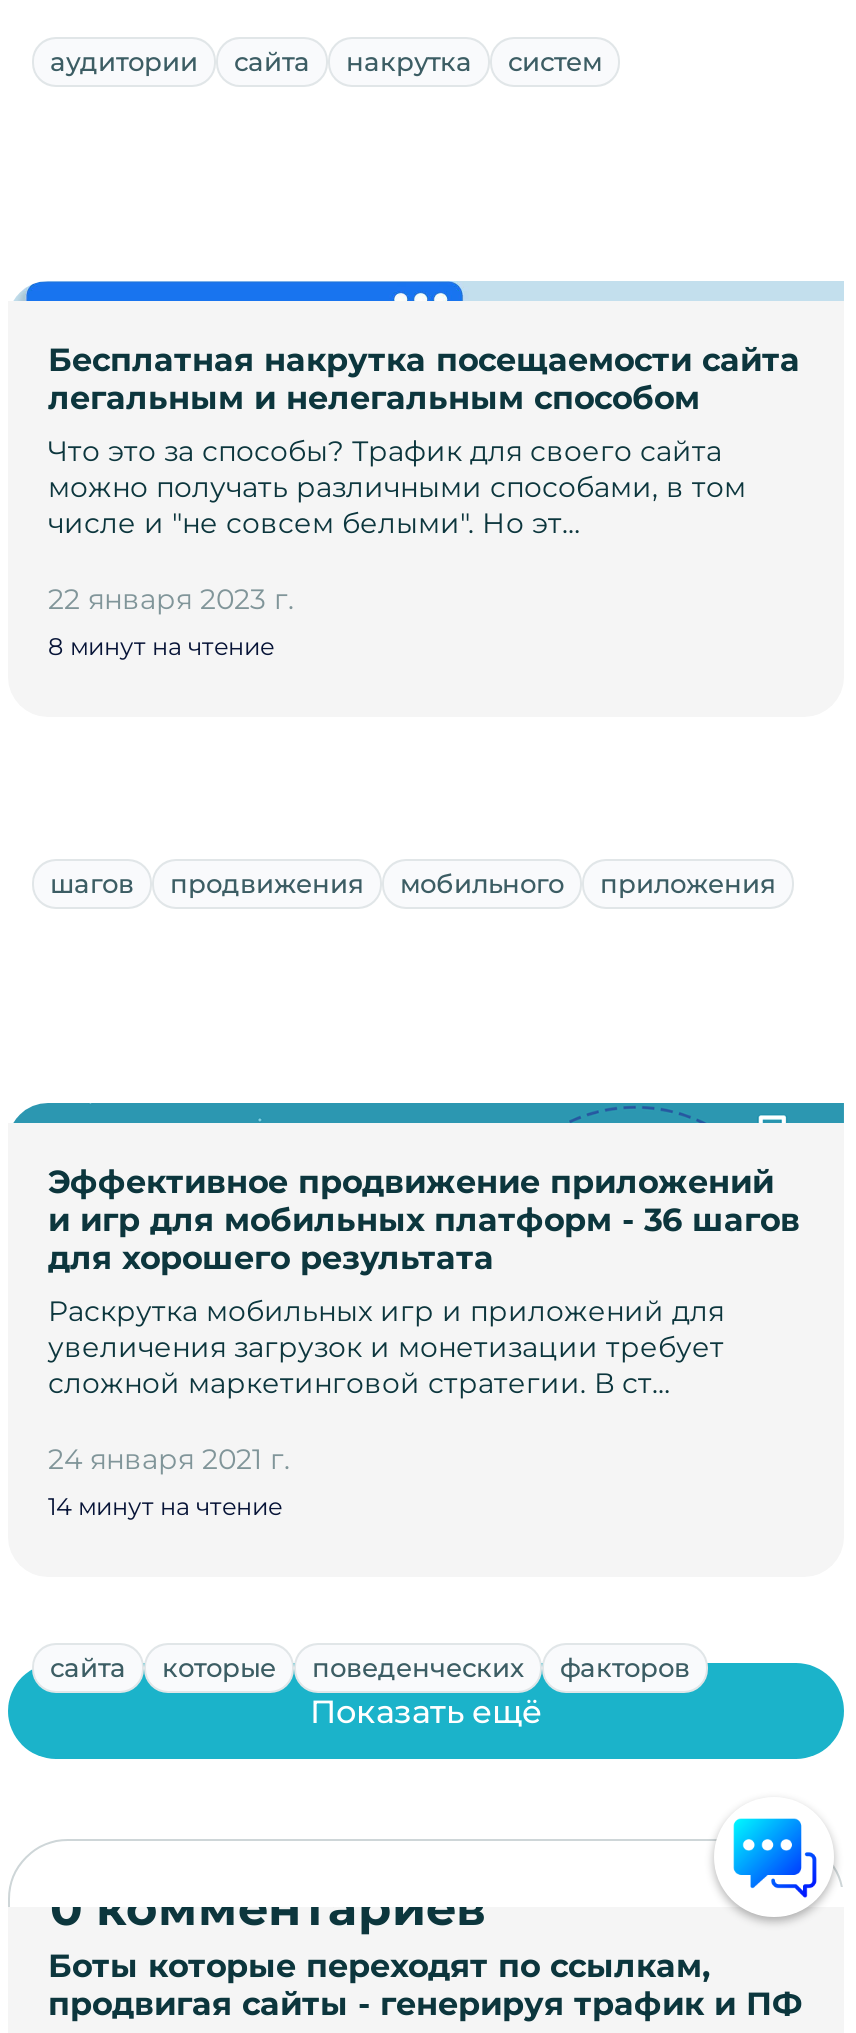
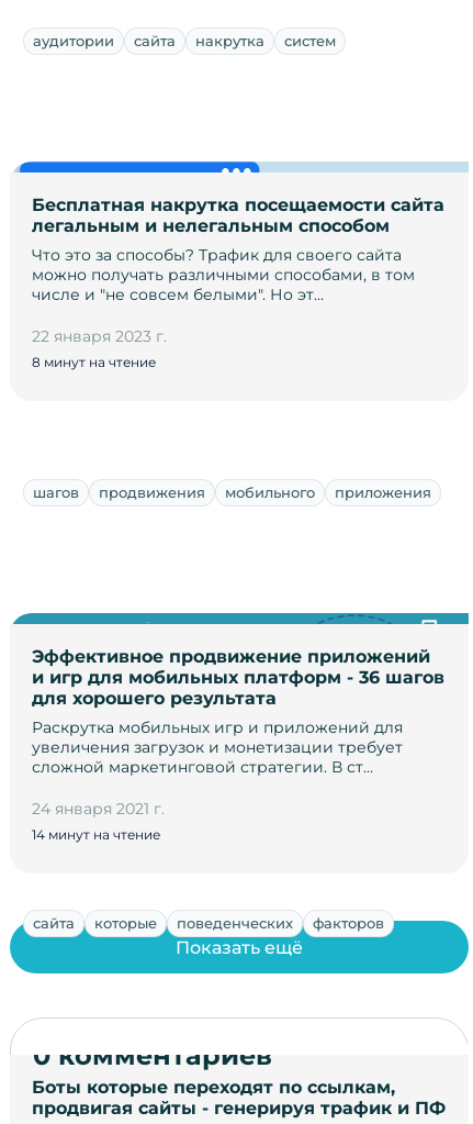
[720,1817,828,1923] [image] -> none

